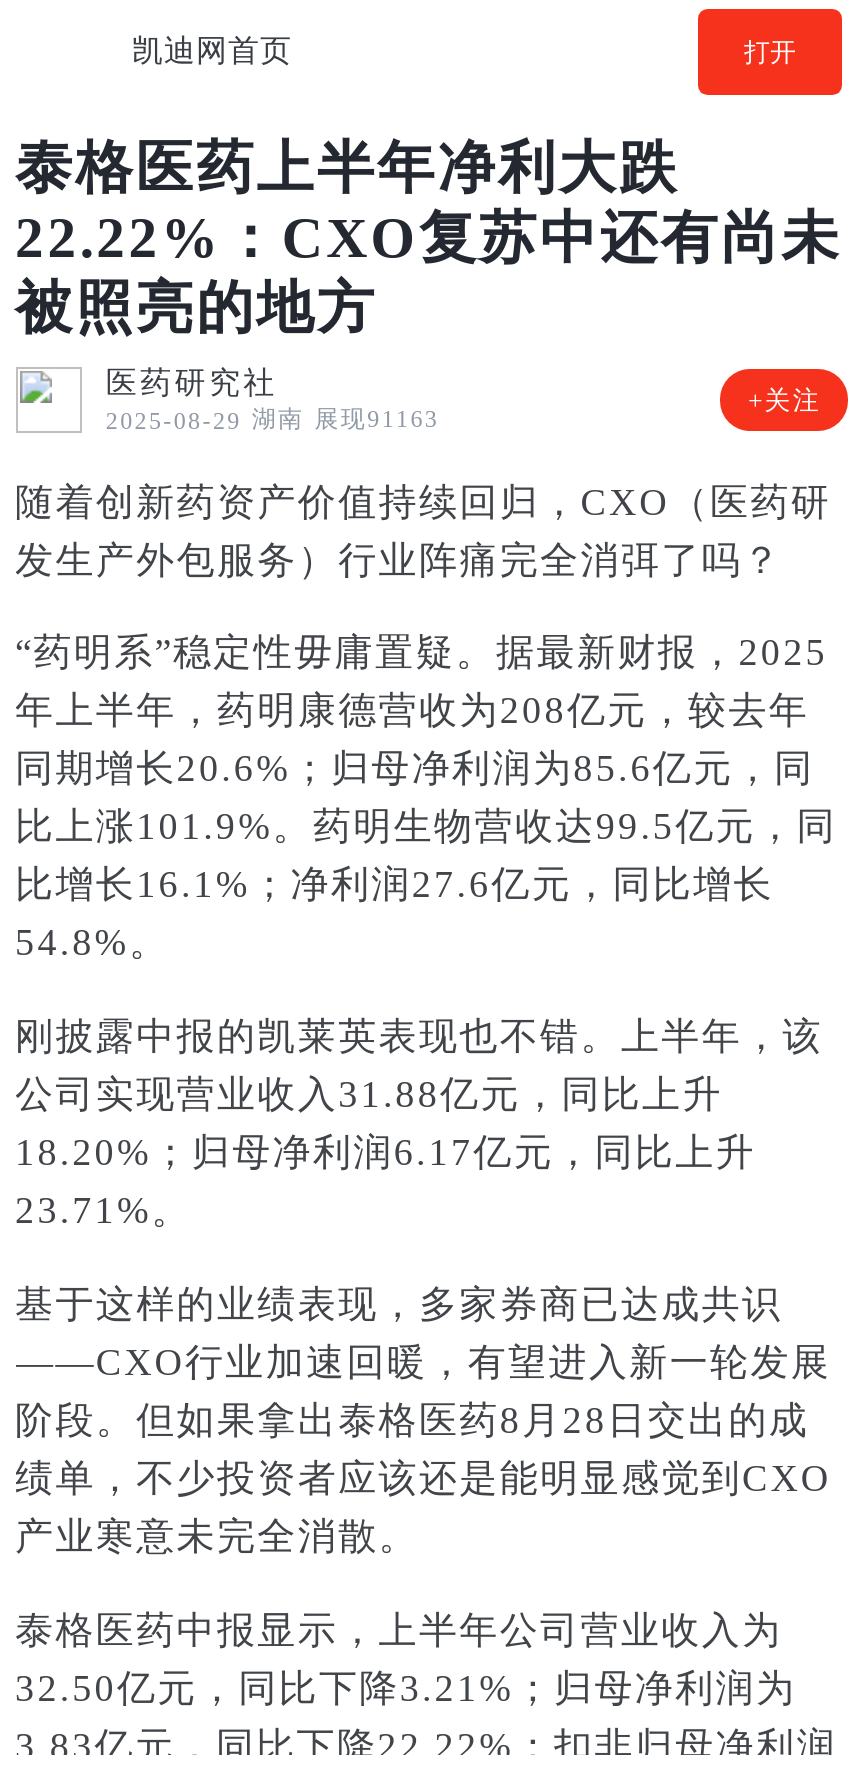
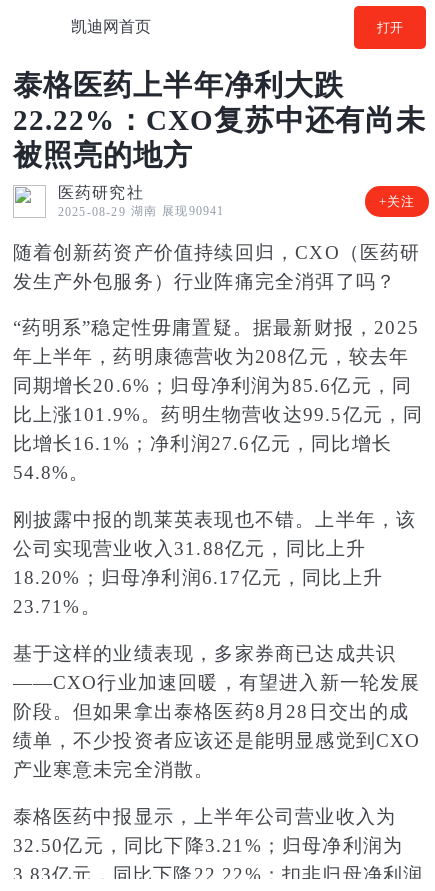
[106,405,439,434] 2025-08-29 湖南 展现91163 -> [58,204,225,219] 2025-08-29 湖南 展现90941

